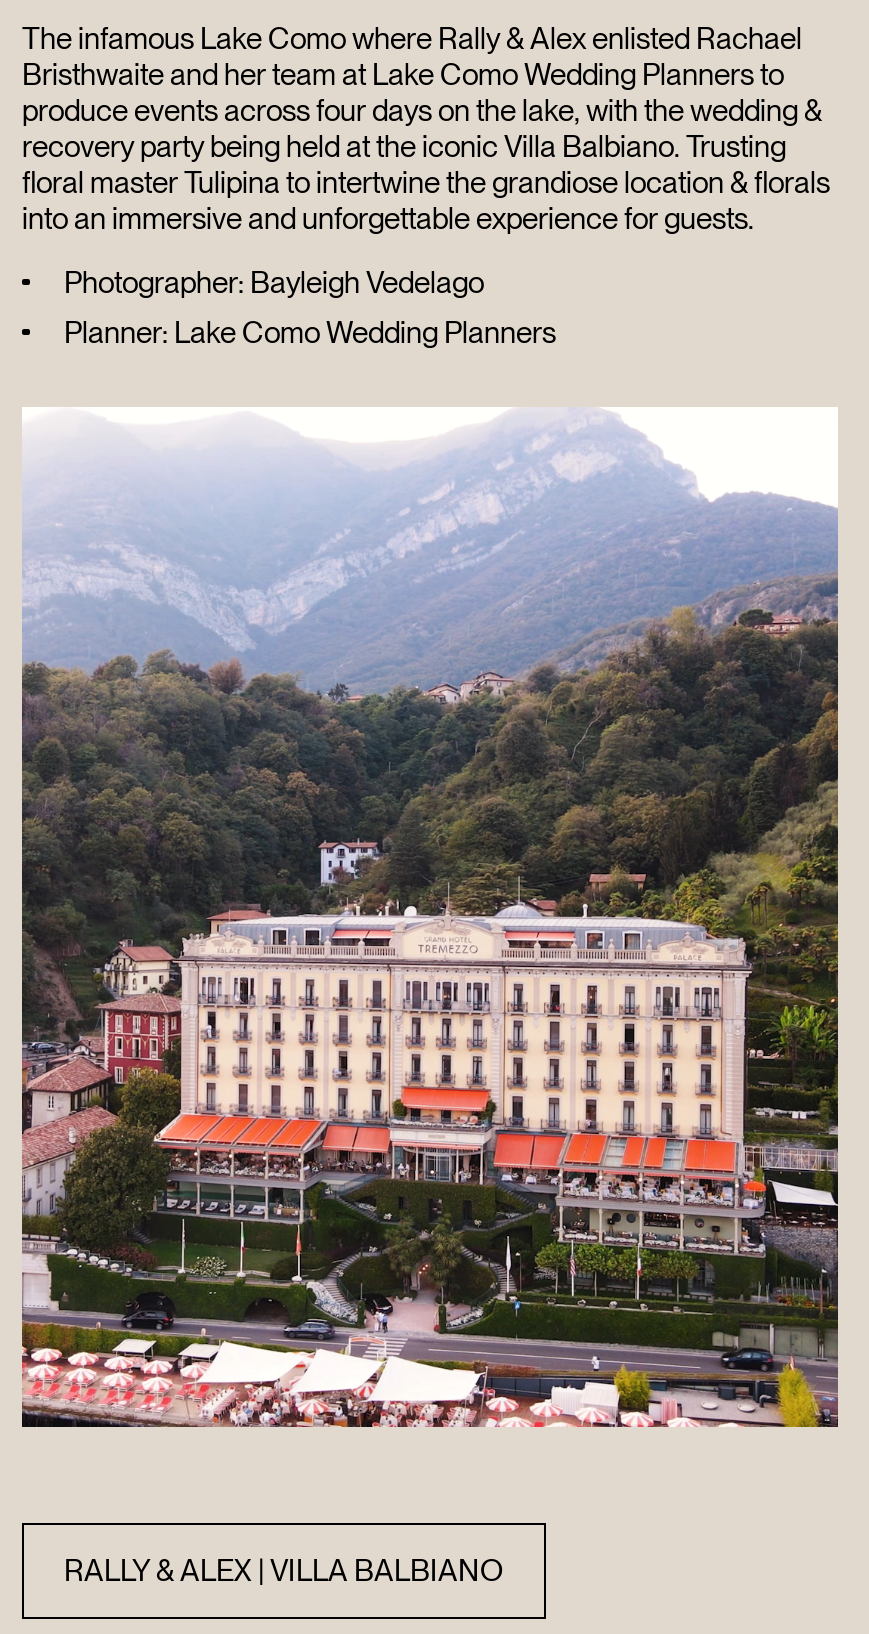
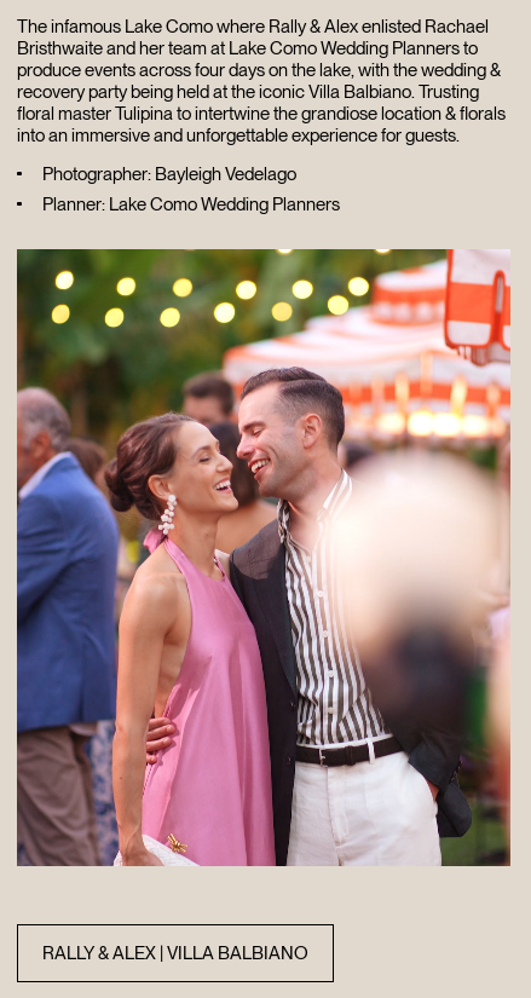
[20,407,840,1429] [image] -> [16,248,512,867] [image]

